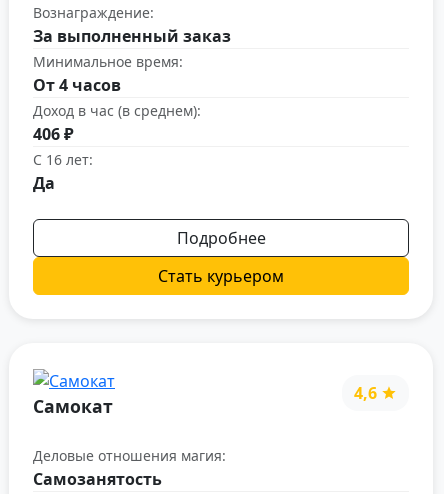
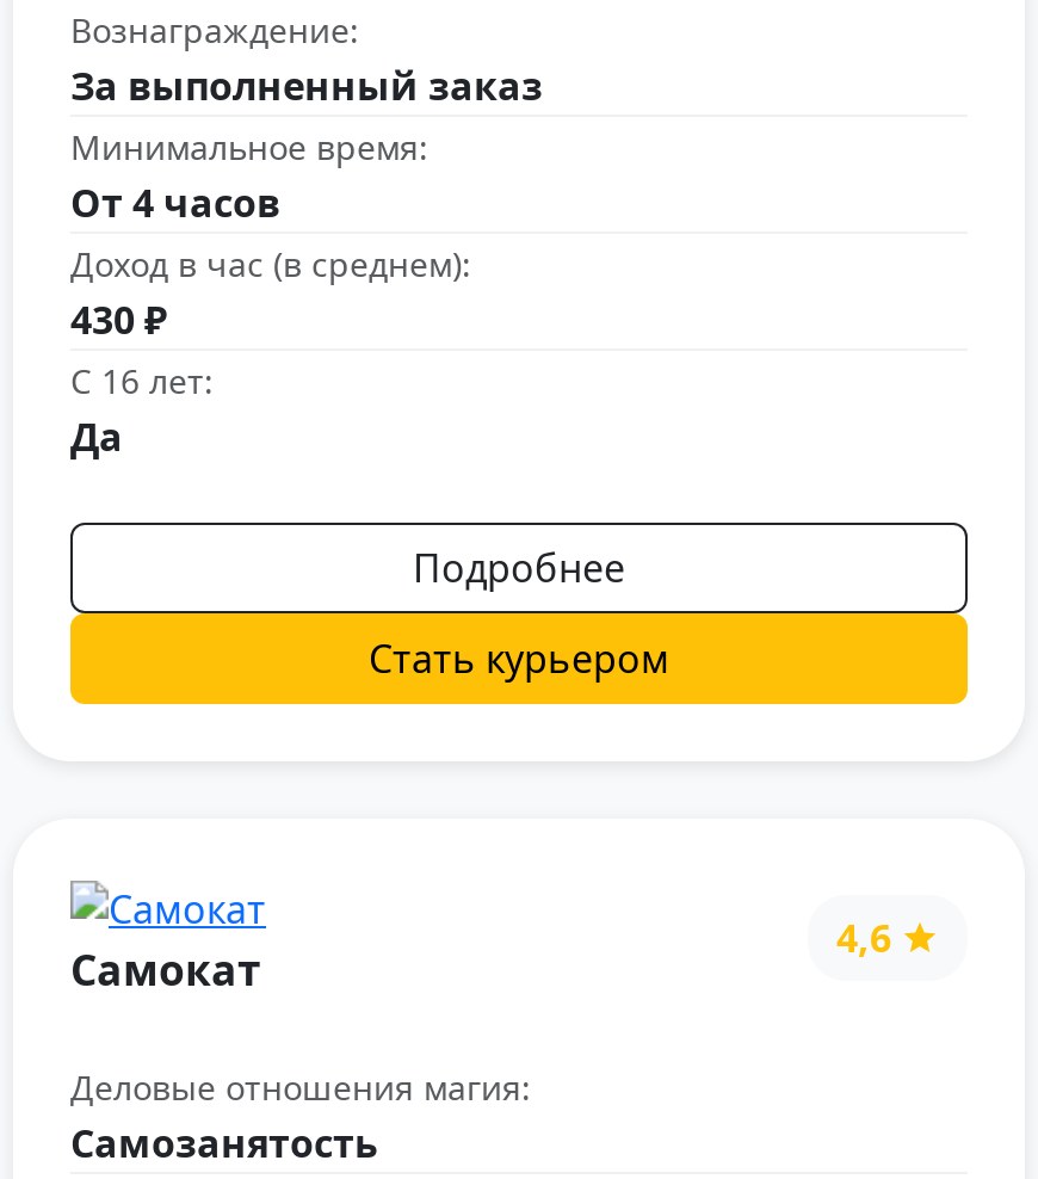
[33,123,74,145] 406 ₽ -> [70,294,168,347] 430 ₽

